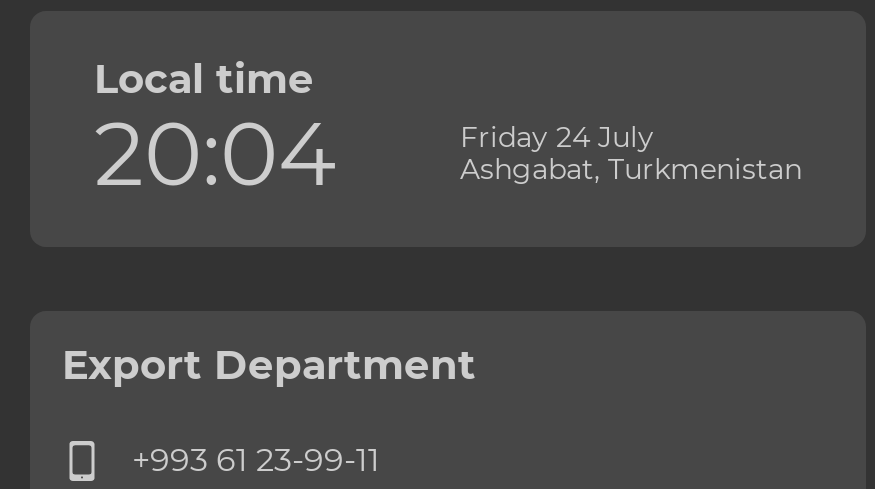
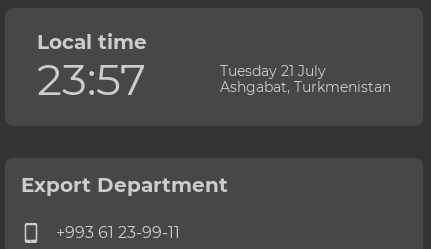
[94,98,336,206] 20:04 -> [37,52,146,106] 23:57
[460,118,654,154] Friday 24 July -> [220,62,326,80] Tuesday 21 July

